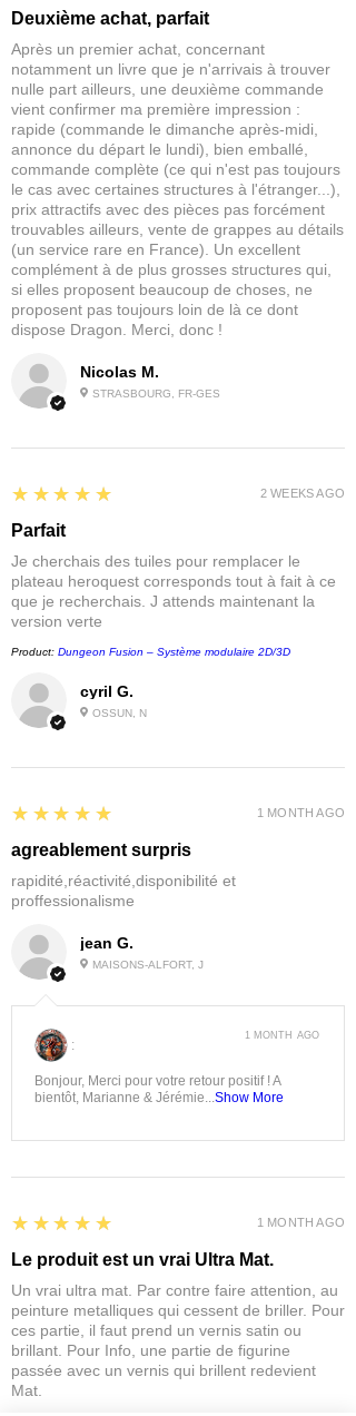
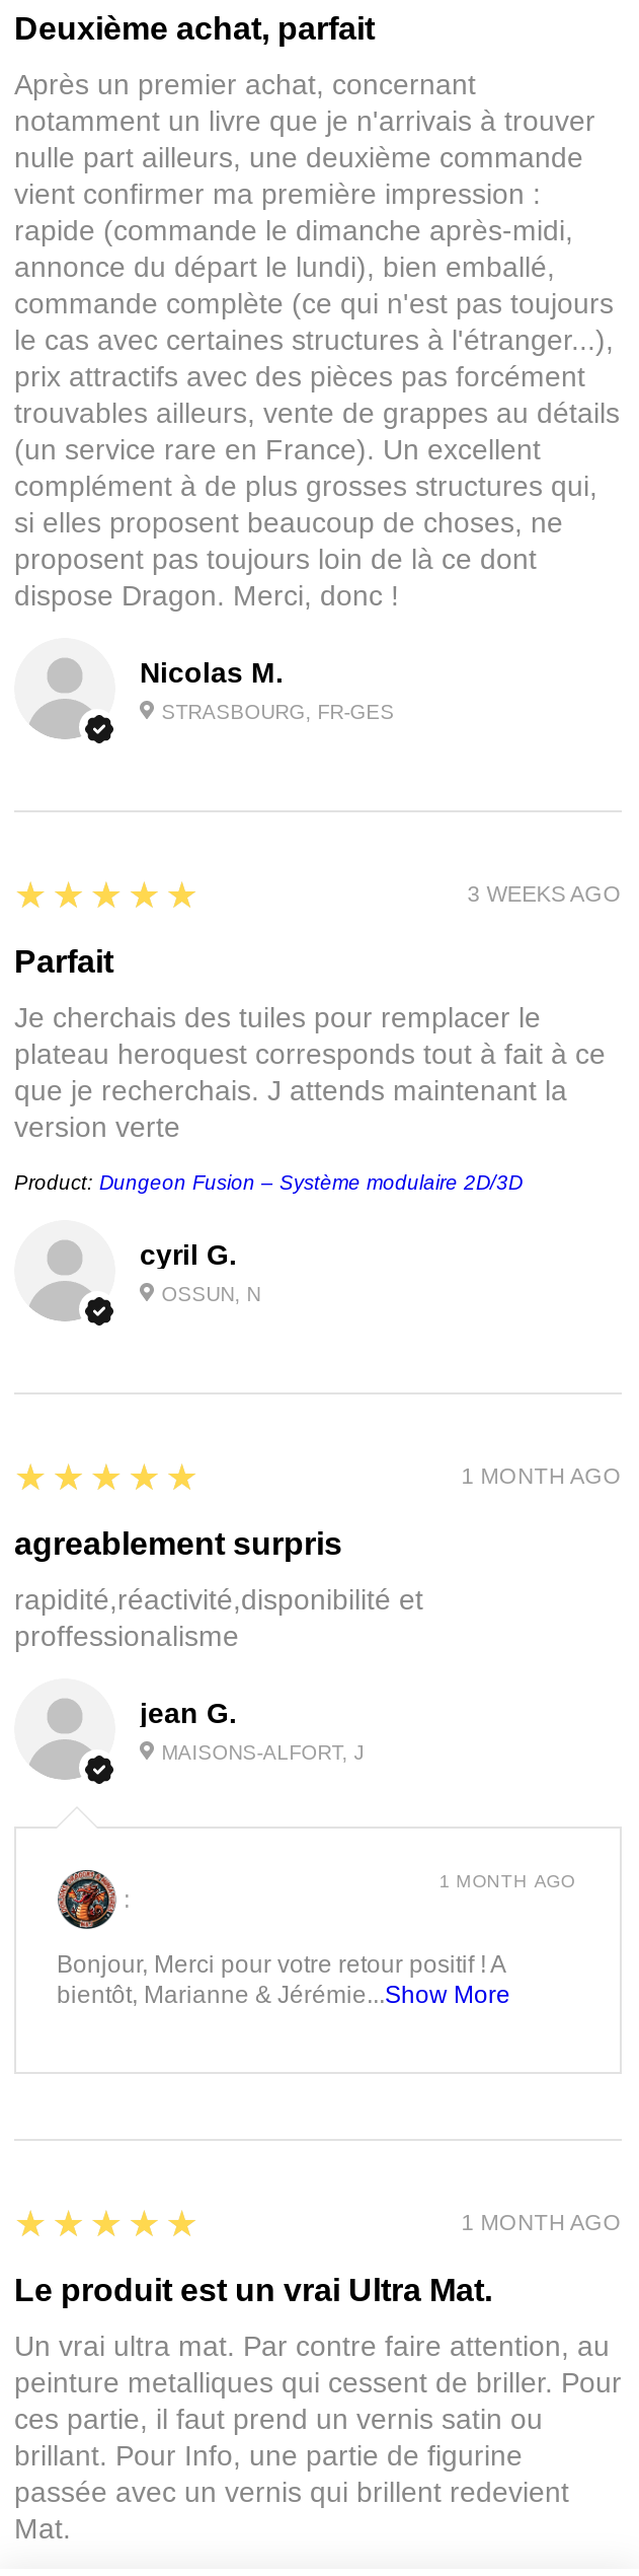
[260,487,345,500] 2 WEEKS AGO -> [467,882,622,906] 3 WEEKS AGO

